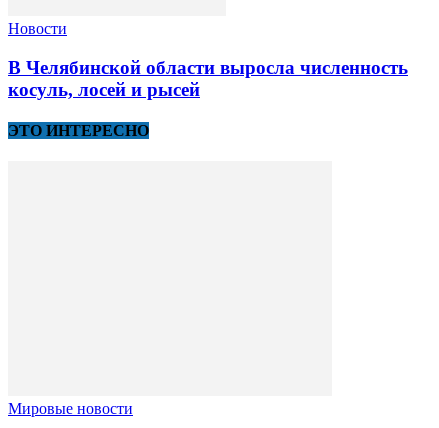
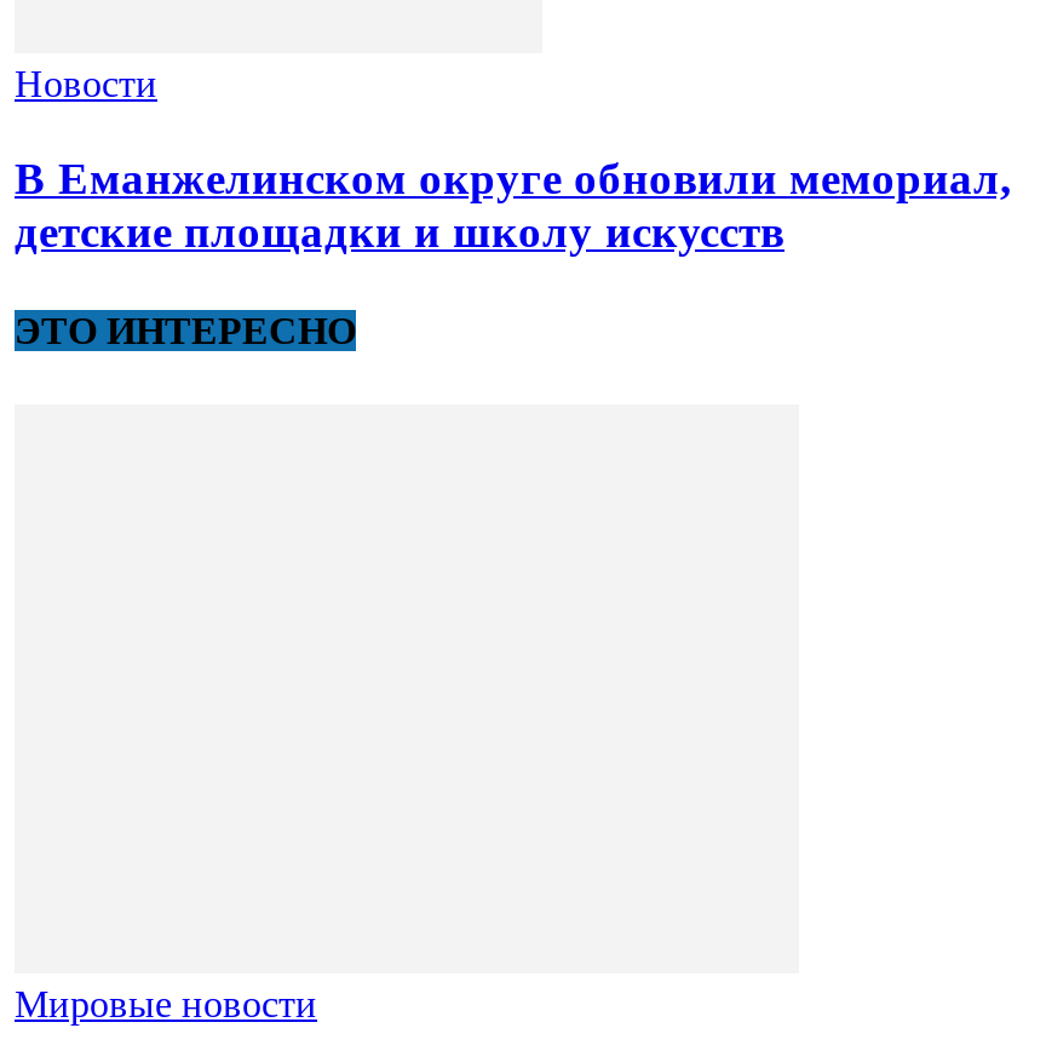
[8,57,408,100] В Челябинской области выросла численность | косуль, лосей и рысей -> [15,152,1012,256] В Еманжелинском округе обновили мемориал, | детские площадки и школу искусств

